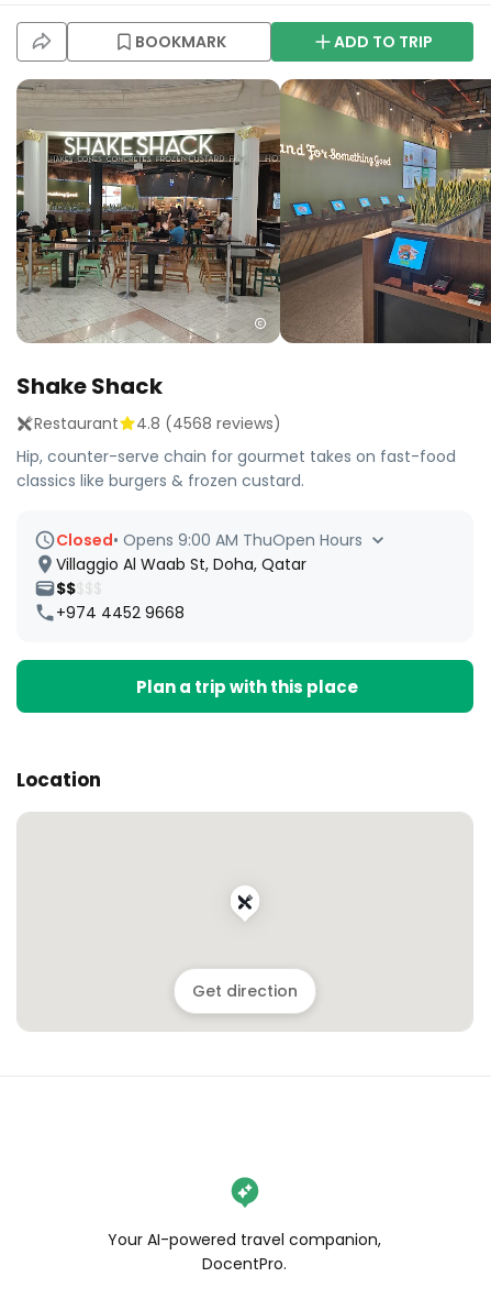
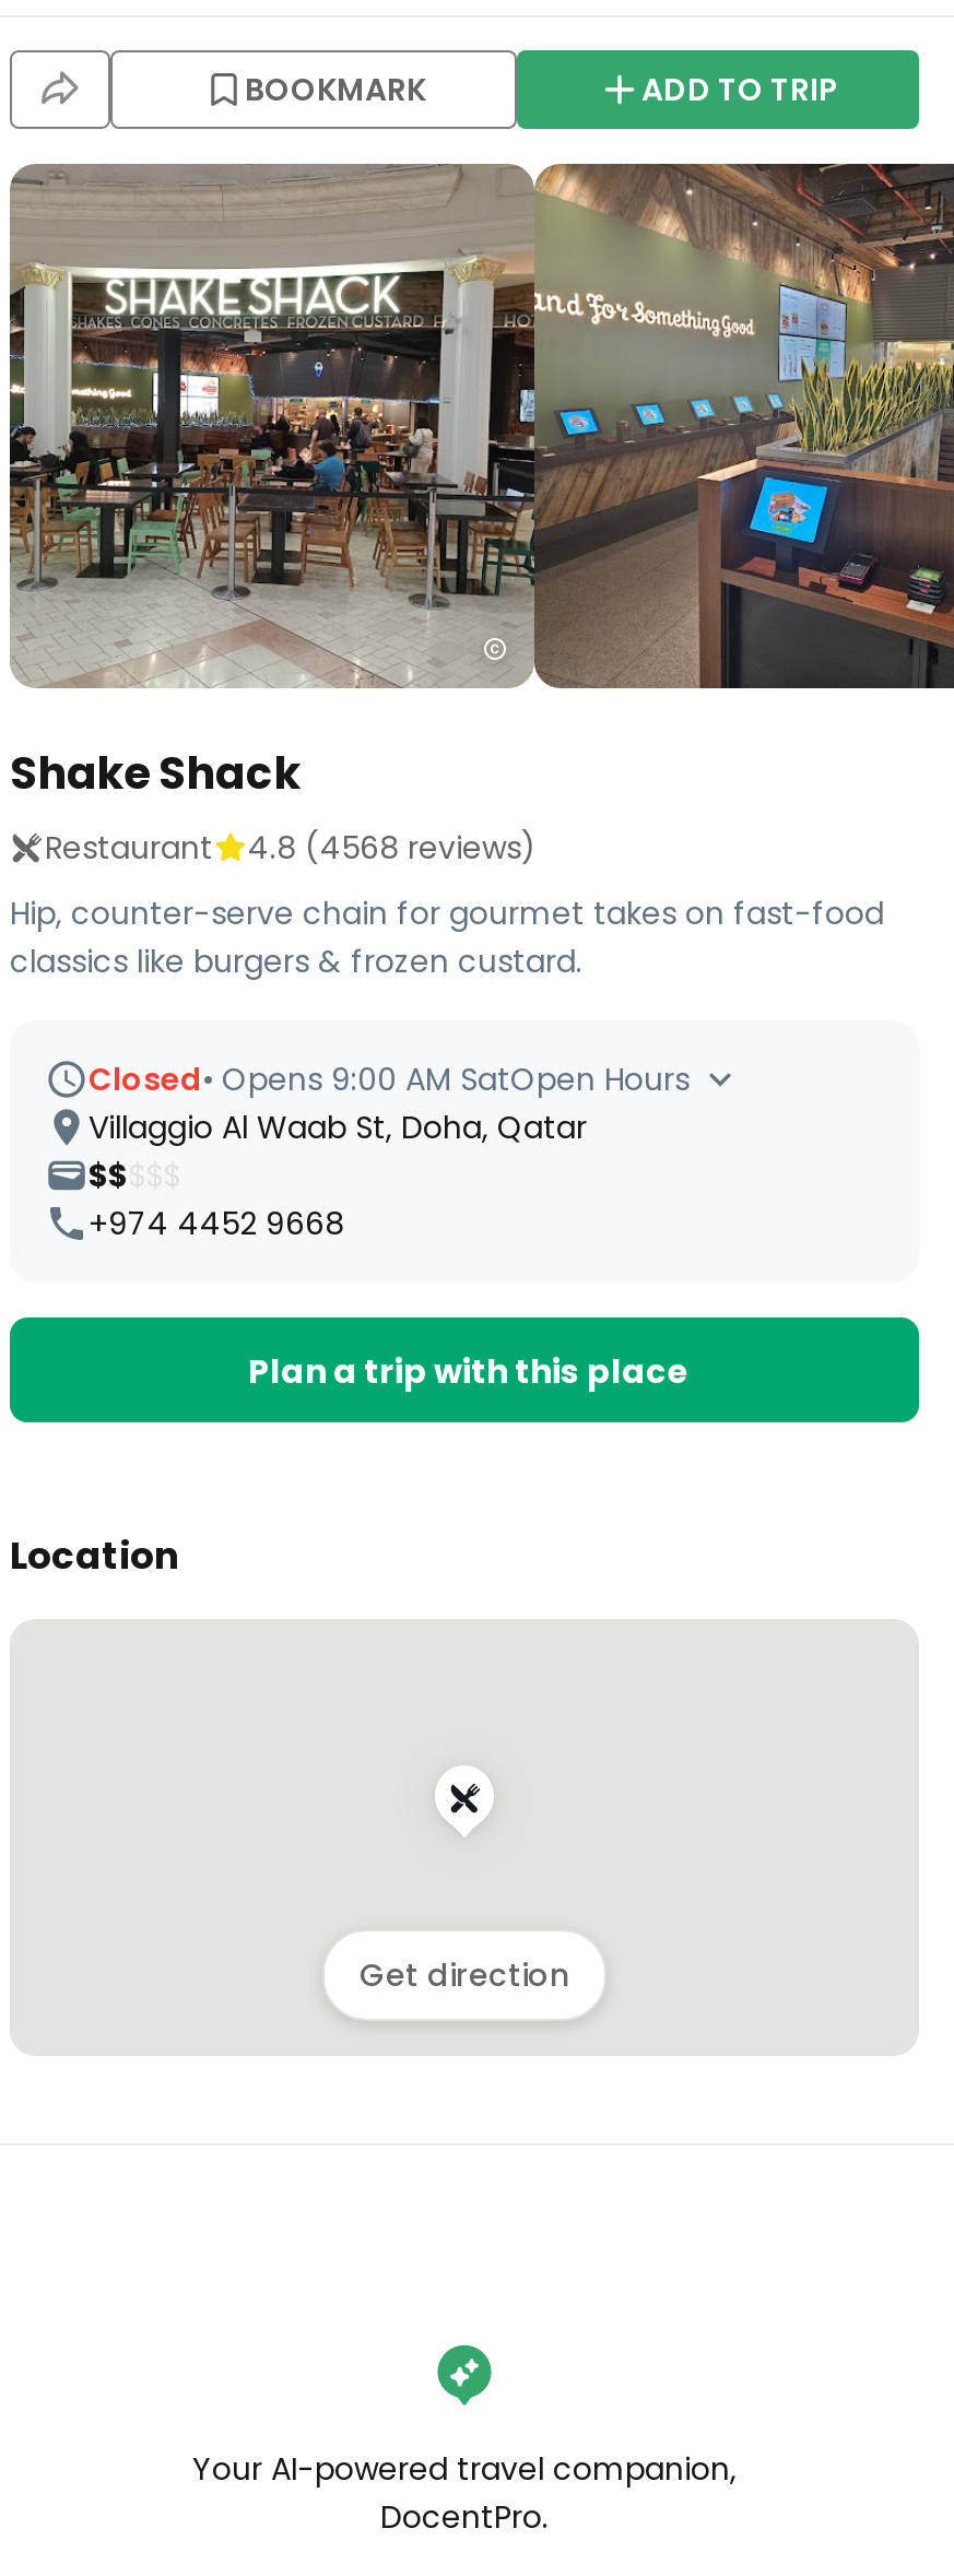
[56,529,362,551] Closed • Opens 9:00 AM ThuOpen Hours -> [89,1057,690,1101] Closed • Opens 9:00 AM SatOpen Hours

